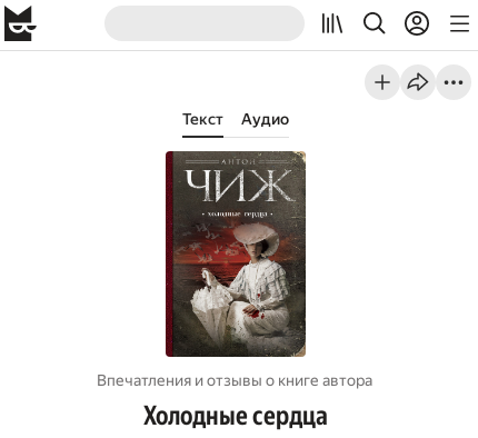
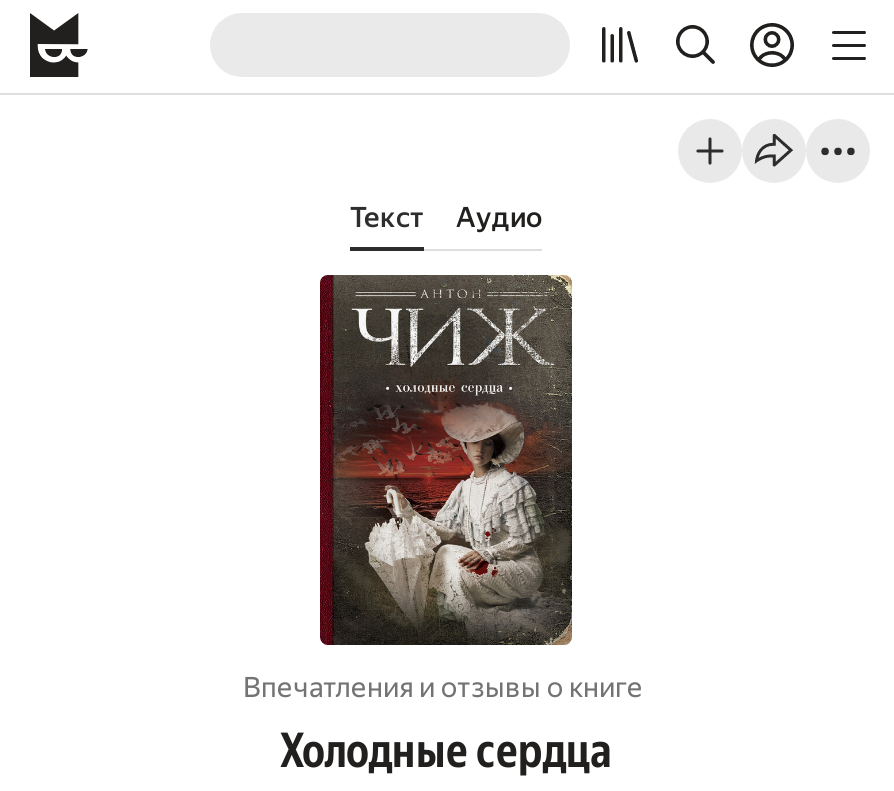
[96,371,372,389] Впечатления и отзывы о книге автора -> [243,671,643,703] Впечатления и отзывы о книге

